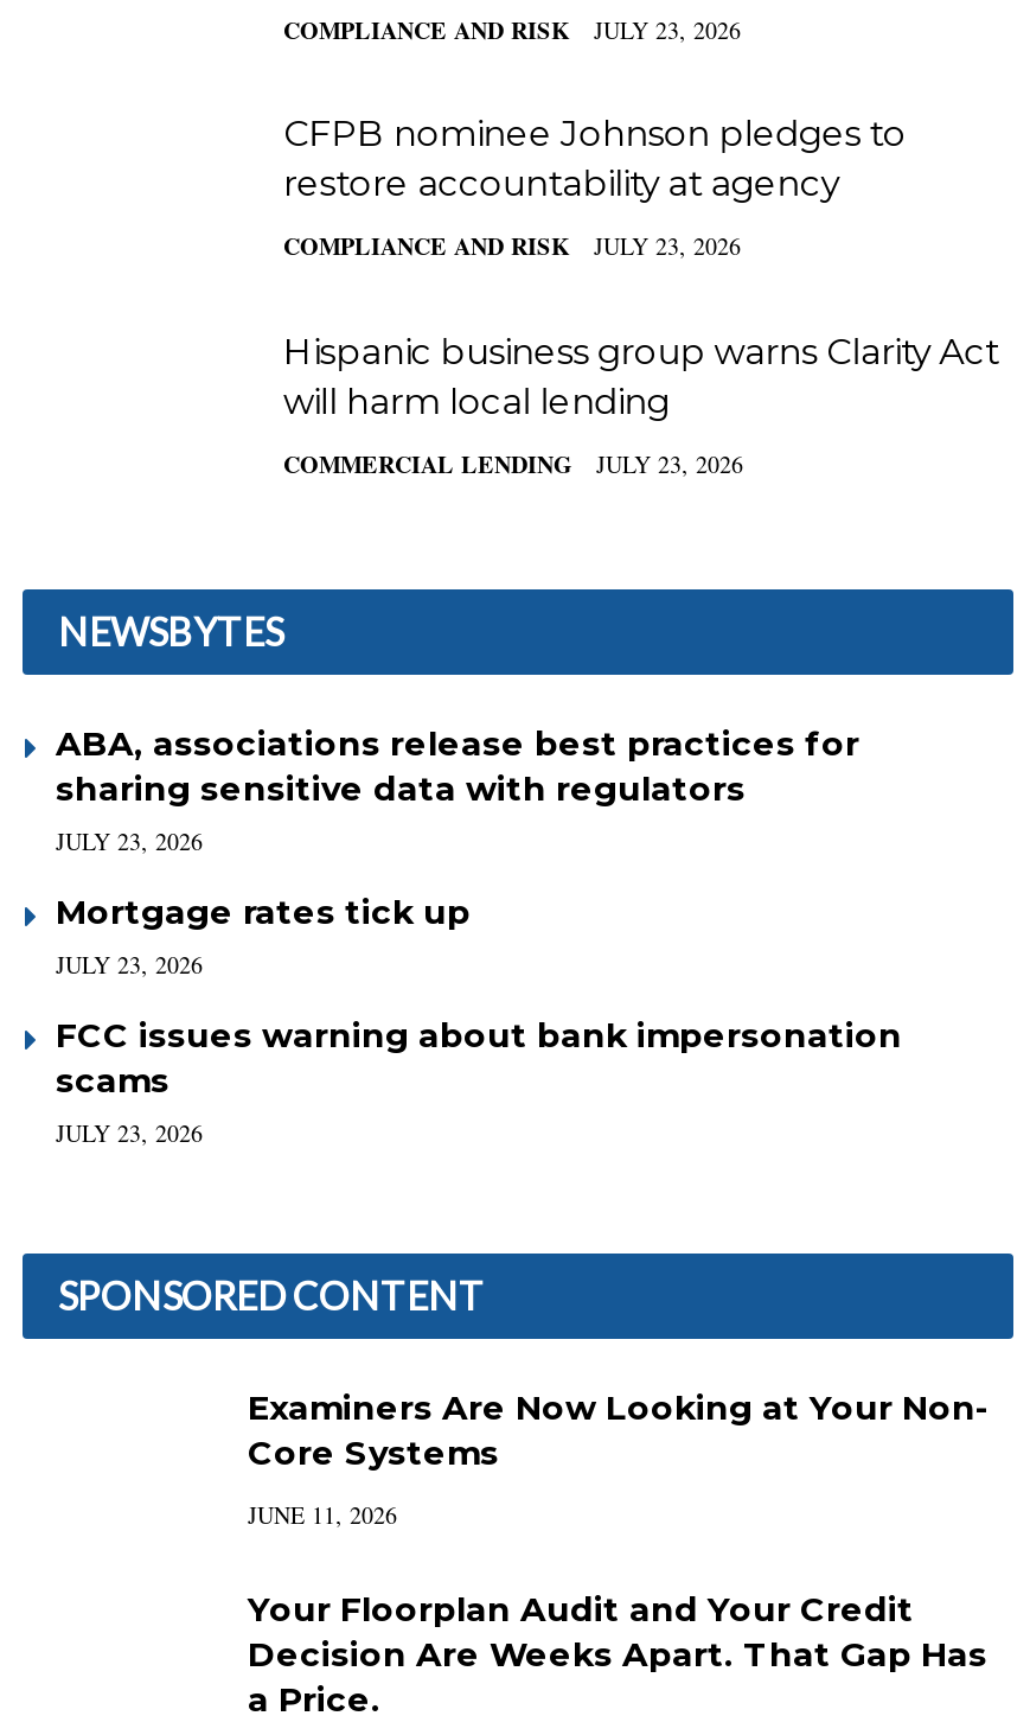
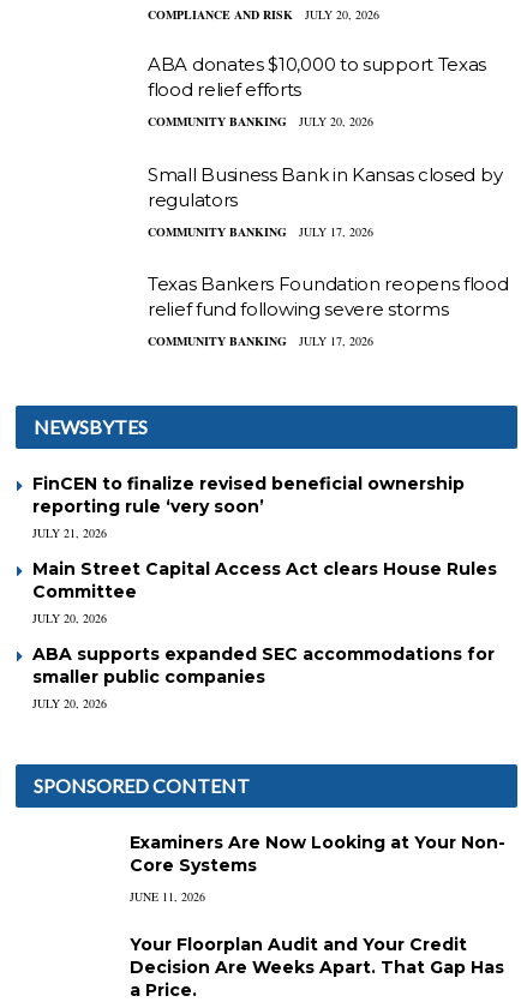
[283,13,998,480] JULY 23, 2026 | CFPB nominee Johnson pledges to | restore accountability at agency | COMPLIANCE AND RISK | JULY 23, 2026 | Hispanic business group warns Clarity Act | will harm local lending | COMMERCIAL LENDING | JULY 23, 2026 -> [148,7,509,350] JULY 20, 2026 | ABA donates $10,000 to support Texas | flood relief efforts | COMMUNITY BANKING | JULY 20, 2026 | Small Business Bank in Kansas closed by | regulators | COMMUNITY BANKING | JULY 17, 2026 | Texas Bankers Foundation reopens flood | relief fund following severe storms | COMMUNITY BANKING | JULY 17, 2026
[56,723,859,859] ABA, associations release best practices for | sharing sensitive data with regulators | JULY 23, 2026 -> [32,473,465,541] FinCEN to finalize revised beneficial ownership | reporting rule ‘very soon’ | JULY 21, 2026
[56,892,471,982] Mortgage rates tick up | JULY 23, 2026 -> [32,558,497,626] Main Street Capital Access Act clears House Rules | Committee | JULY 20, 2026
[56,1015,902,1150] FCC issues warning about bank impersonation | scams | JULY 23, 2026 -> [32,643,495,712] ABA supports expanded SEC accommodations for | smaller public companies | JULY 20, 2026

